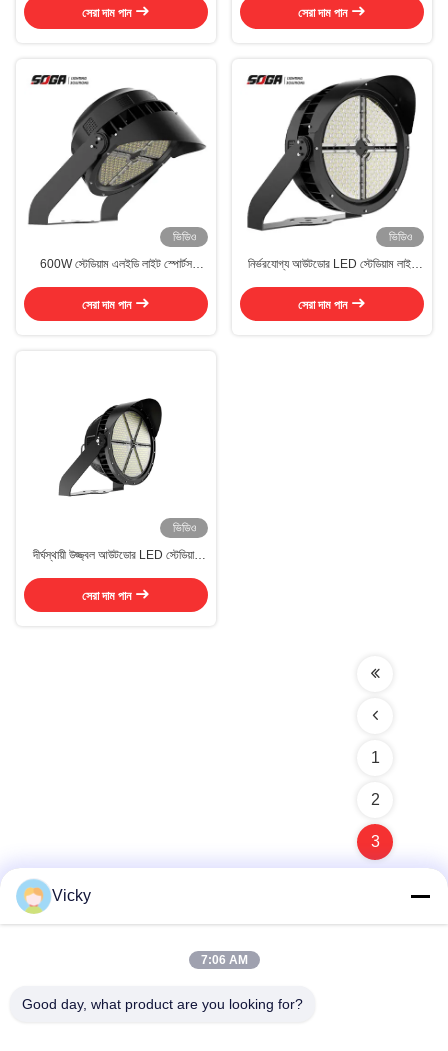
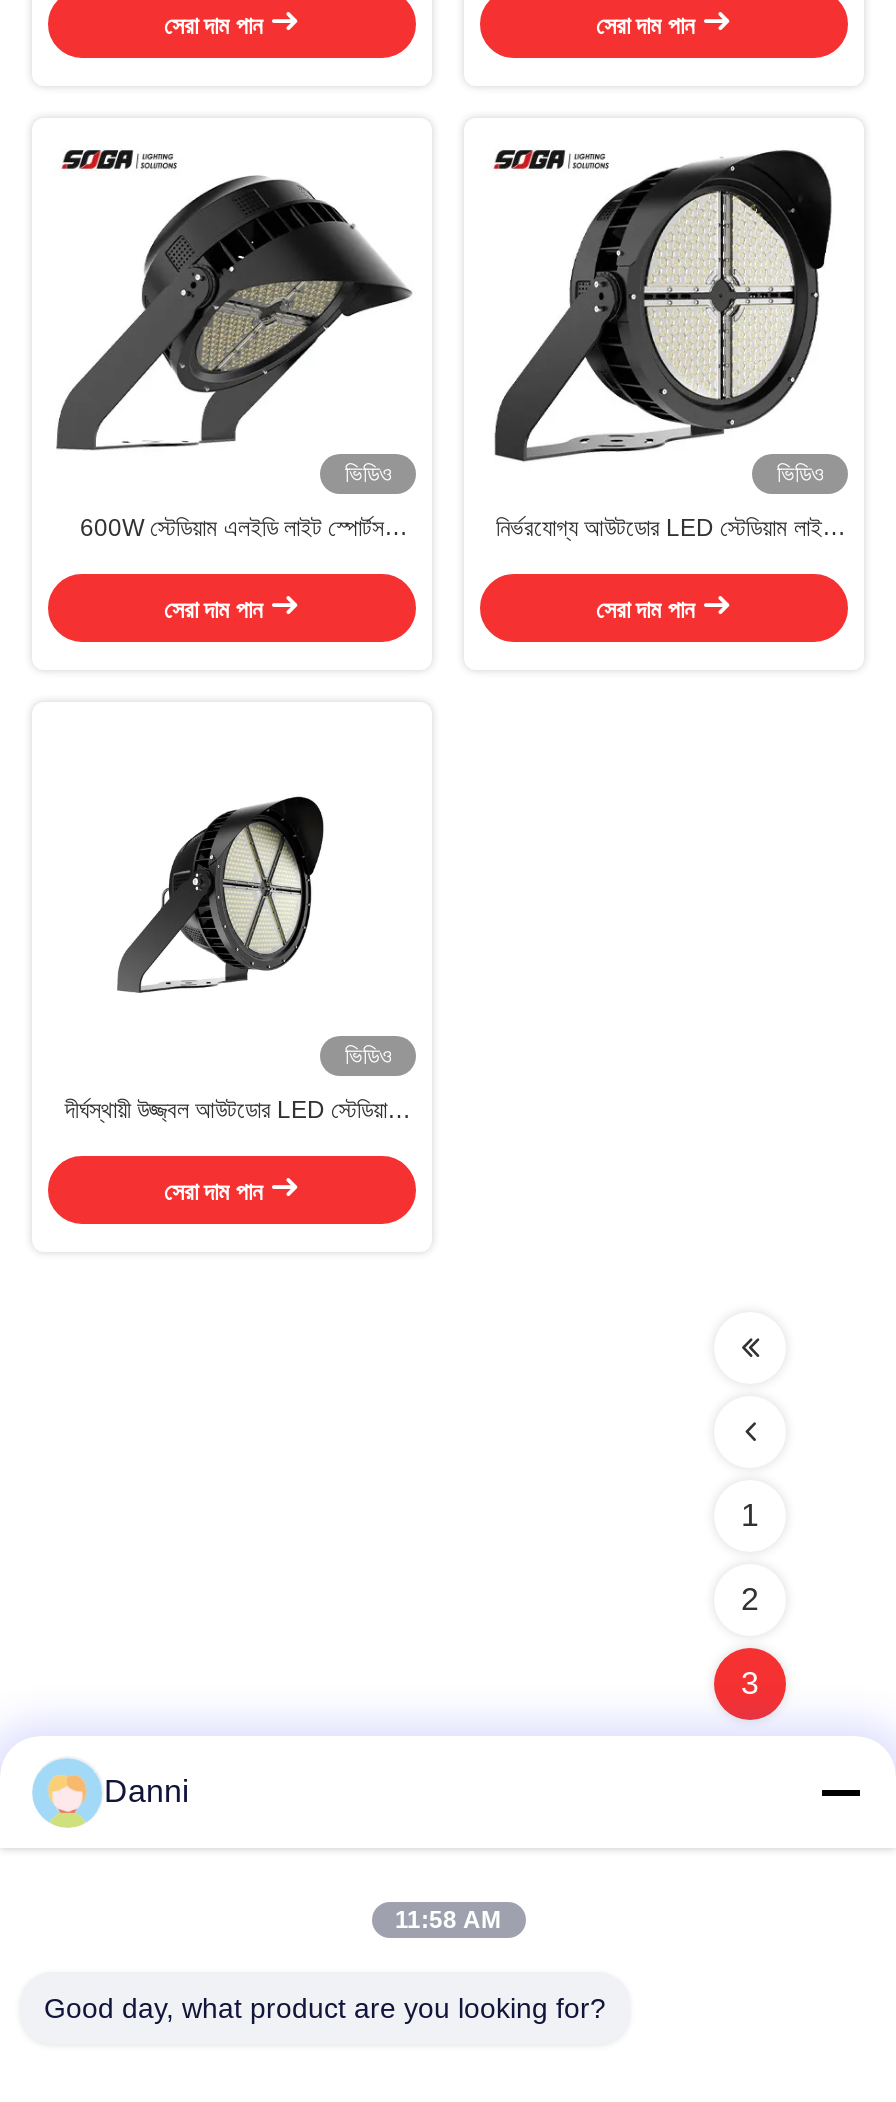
[52,887,91,904] Vicky -> [104,1774,190,1808] Danni
[200,953,247,967] 7:06 AM -> [395,1906,501,1934] 11:58 AM

